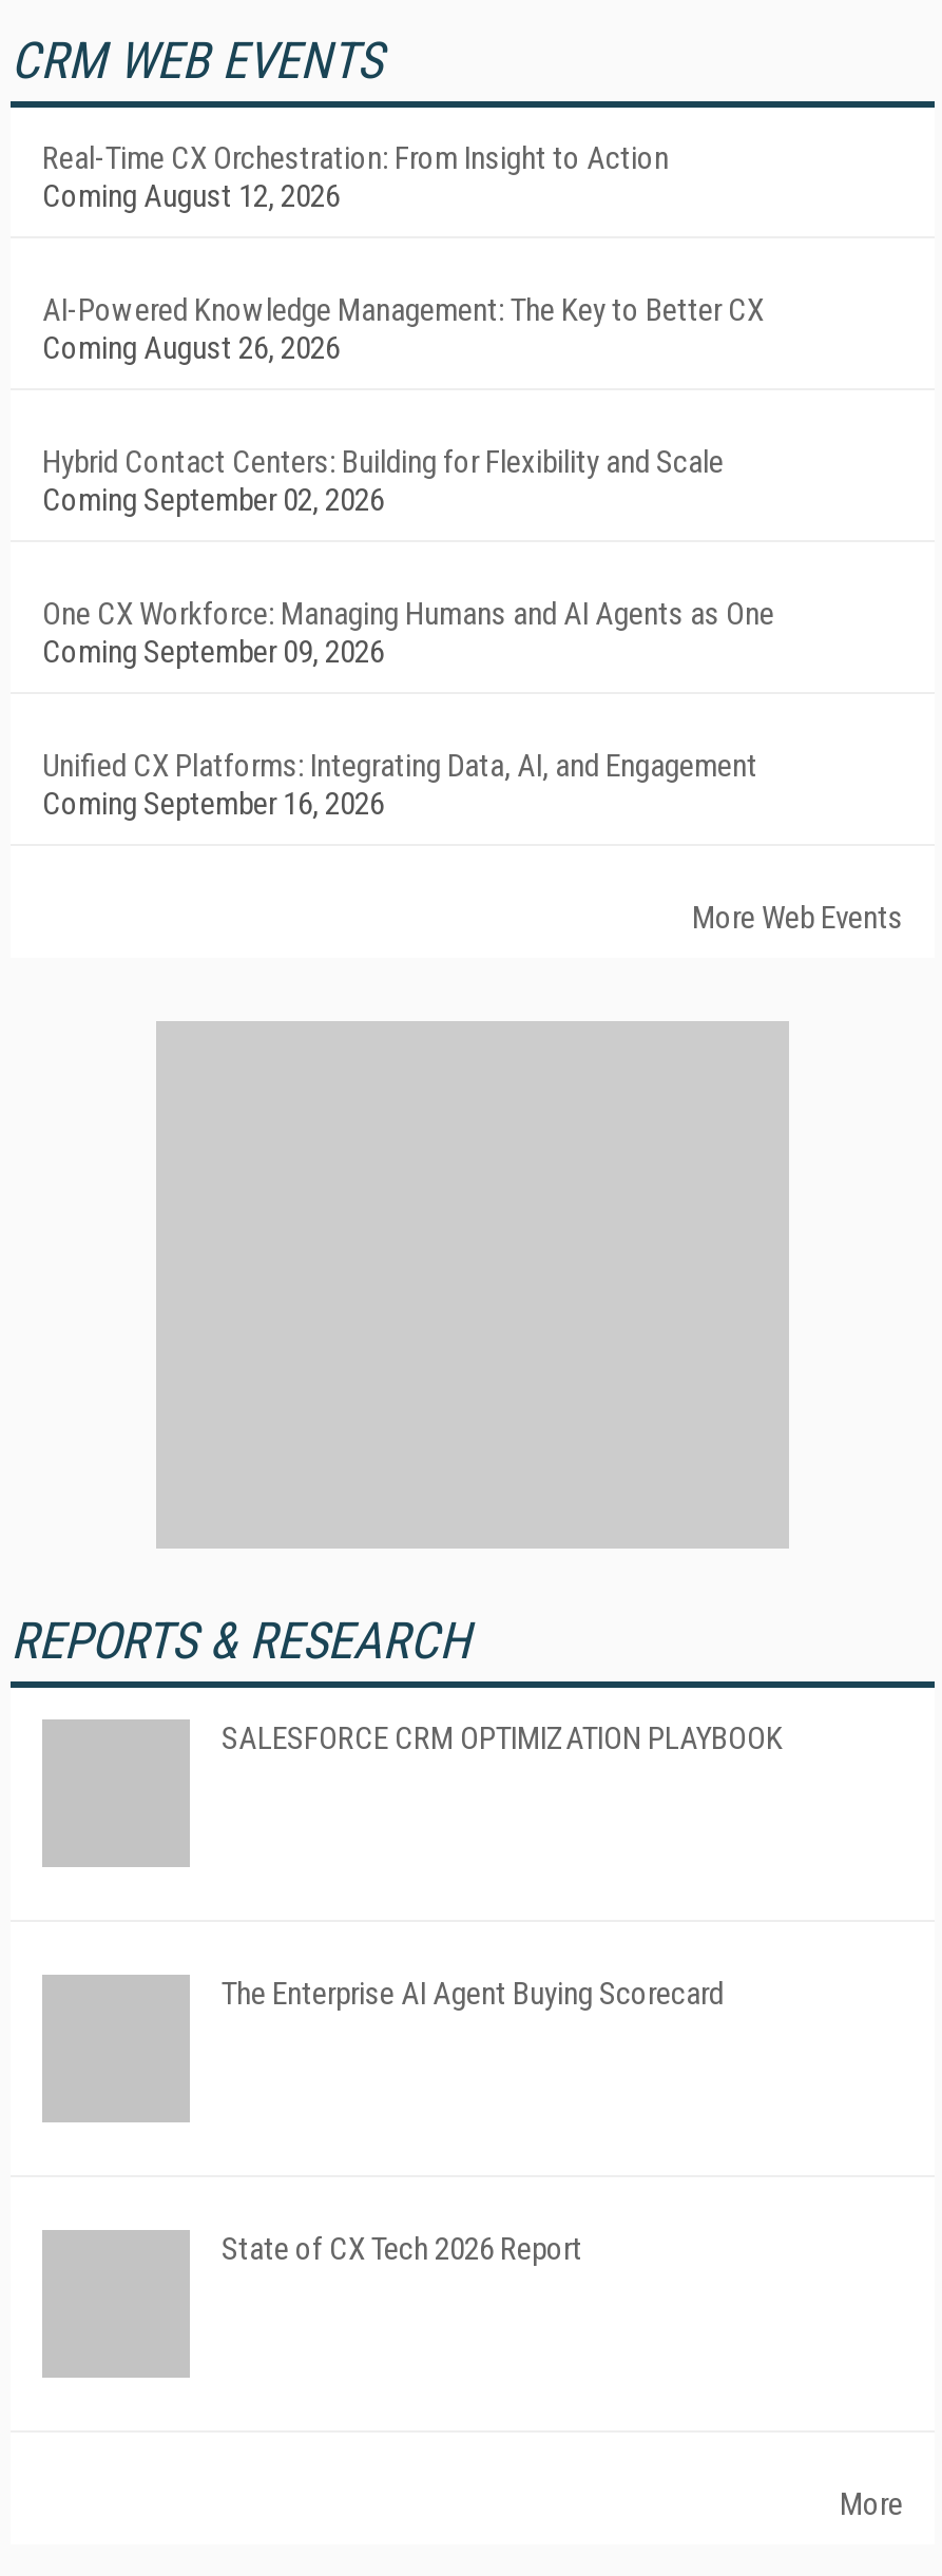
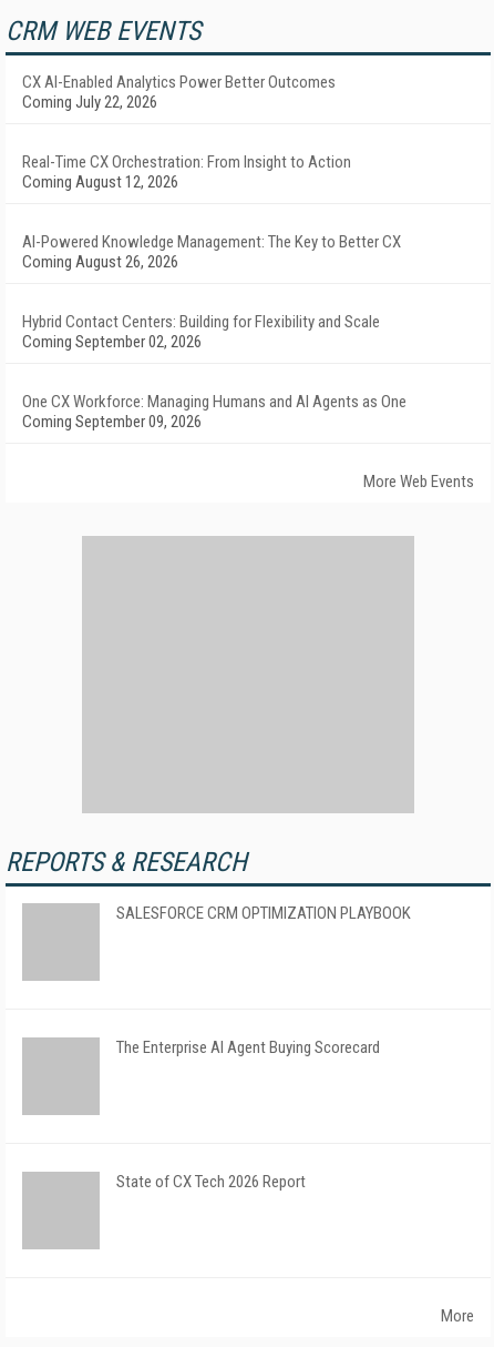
none -> [22,72,336,112] CX AI-Enabled Analytics Power Better Outcomes | Coming July 22, 2026
moved [42,139,774,671] -> [22,152,406,432]: Real-Time CX Orchestration: From Insight to Action | Coming August 12, 2026 | AI-Powered Knowledge Management: The Key to Better CX | Coming August 26, 2026 | Hybrid Contact Centers: Building for Flexibility and Scale | Coming September 02, 2026 | One CX Workforce: Managing Humans and AI Agents as One | Coming September 09, 2026
[42,747,757,823] Unified CX Platforms: Integrating Data, AI, and Engagement | Coming September 16, 2026 -> none

